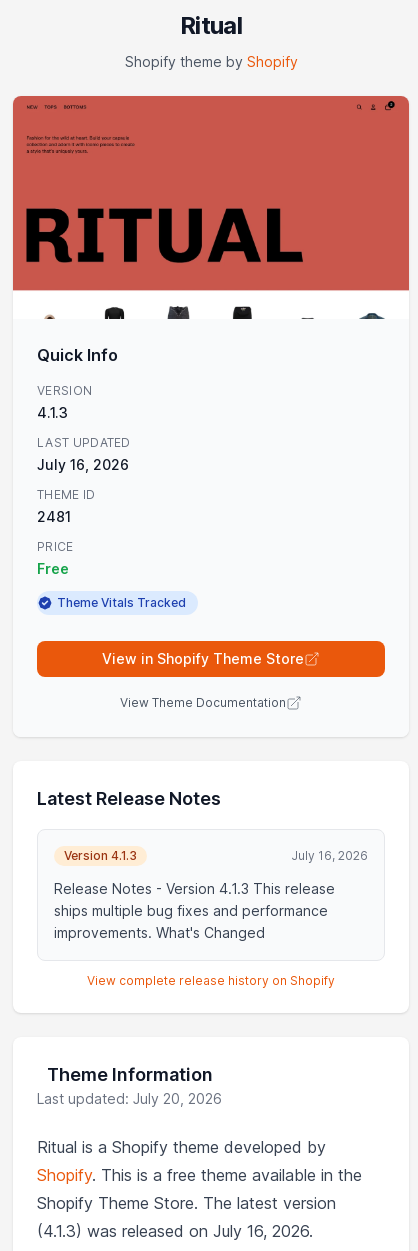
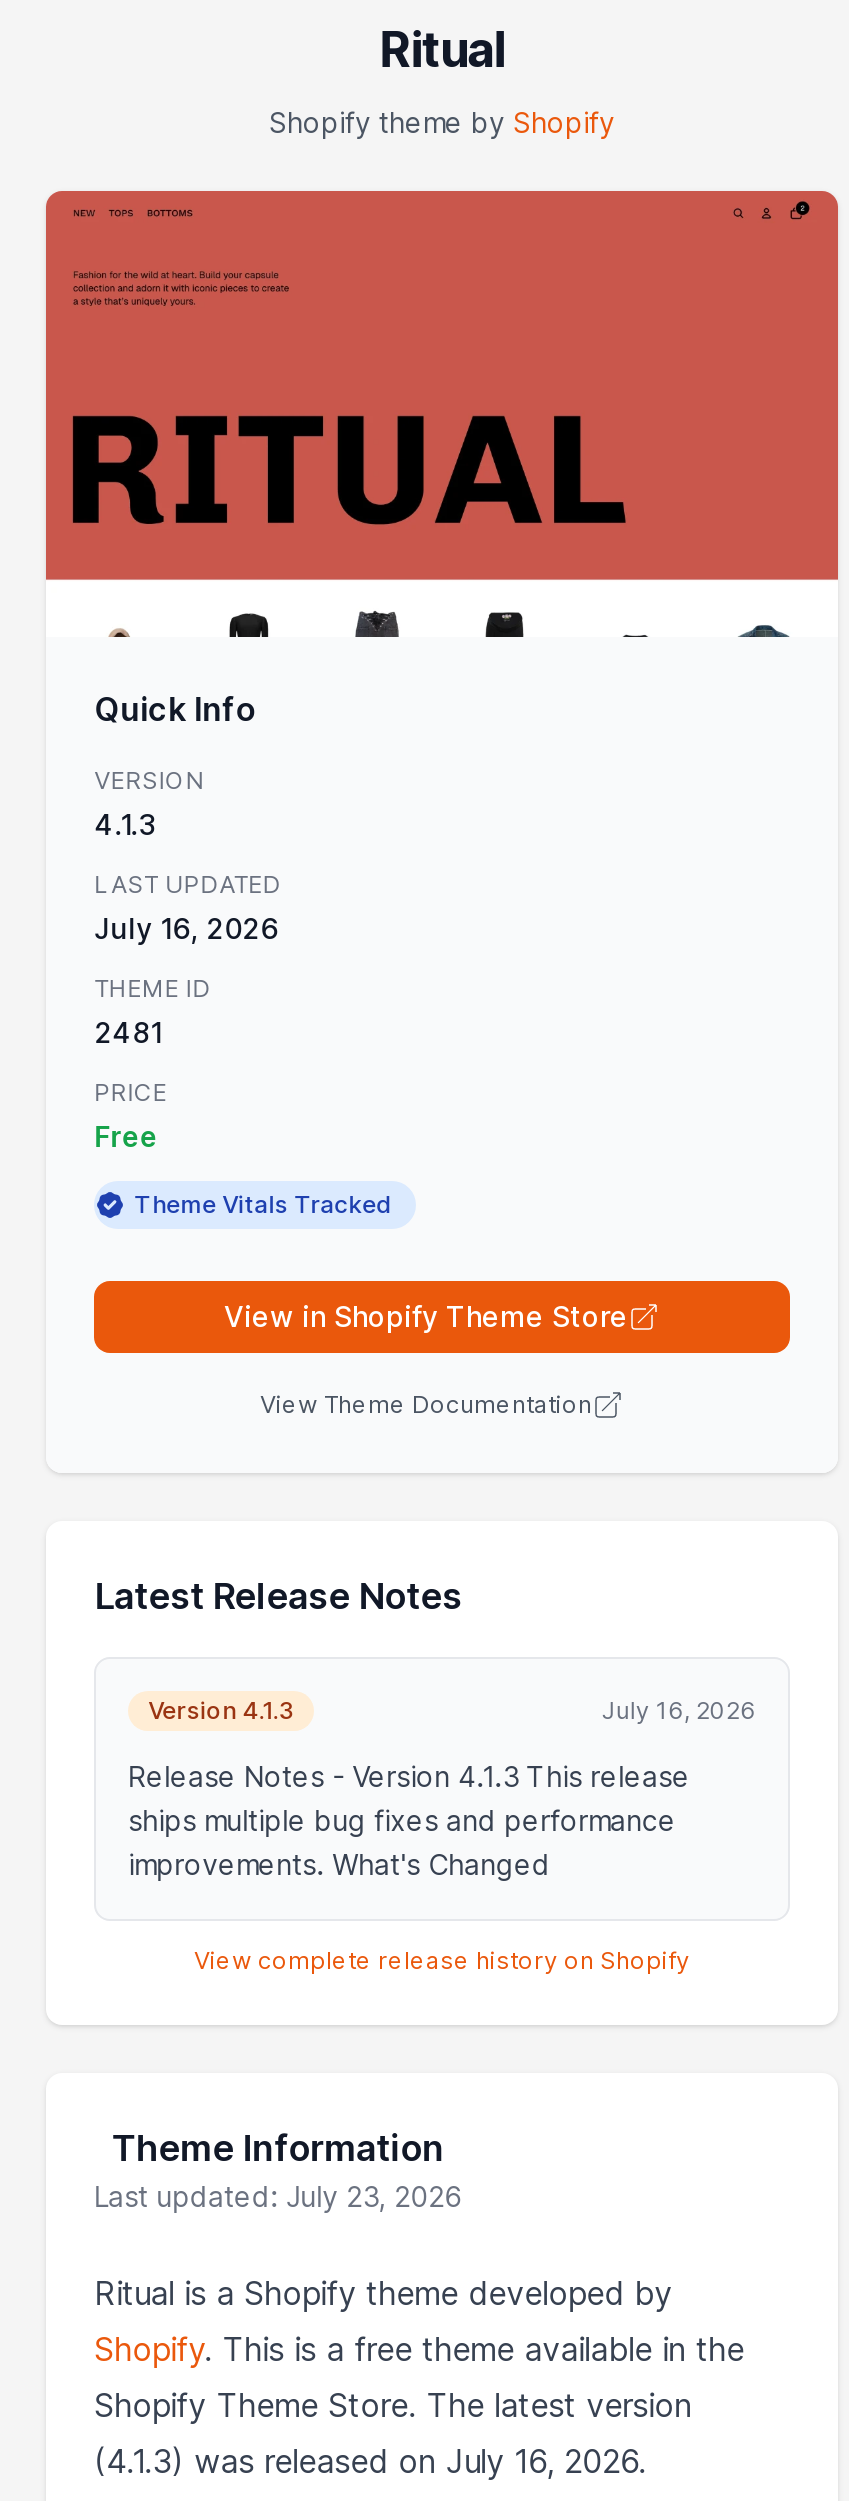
[37,1090,222,1107] Last updated: July 20, 2026 -> [94,2178,462,2212] Last updated: July 23, 2026

